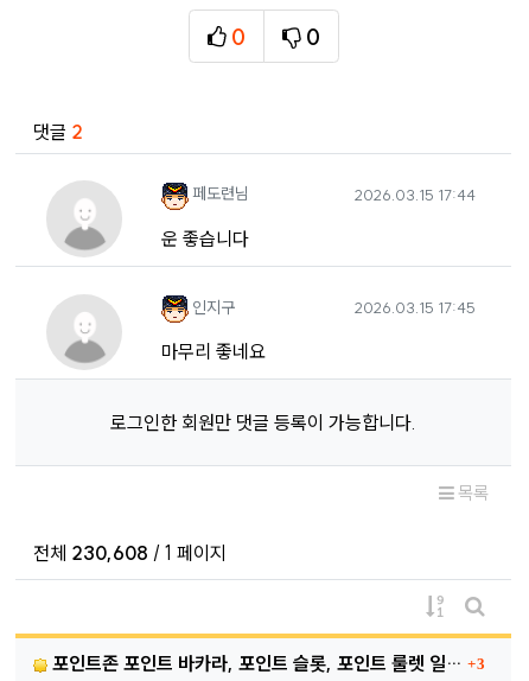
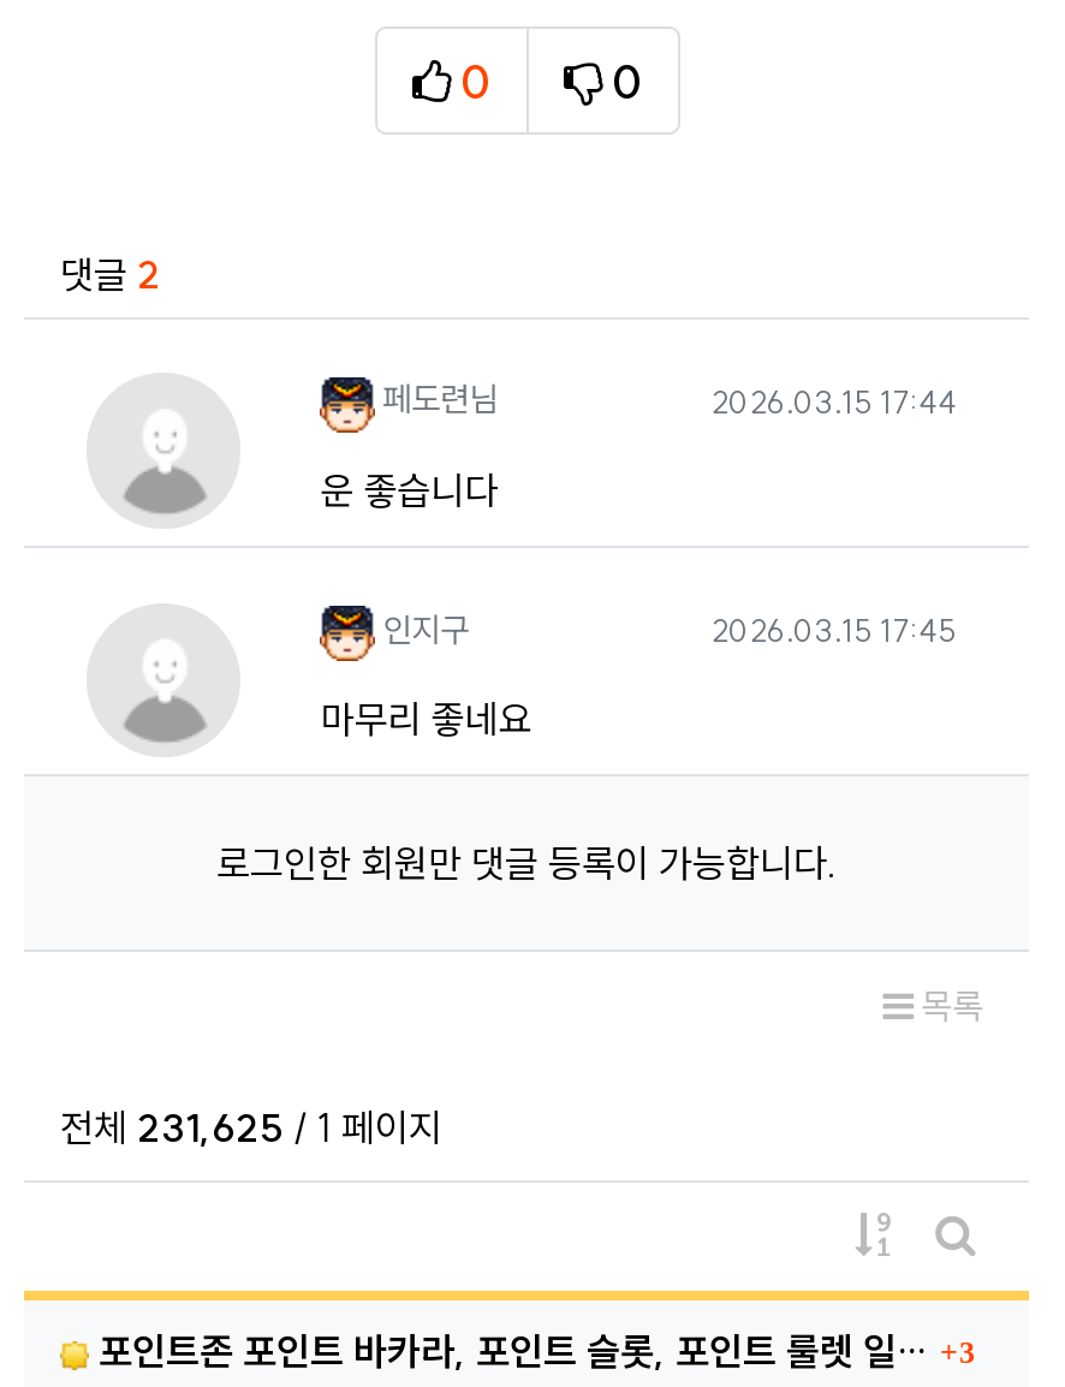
[33,542,227,565] 전체 230,608 / 1 페이지 -> [60,1105,442,1153] 전체 231,625 / 1 페이지

